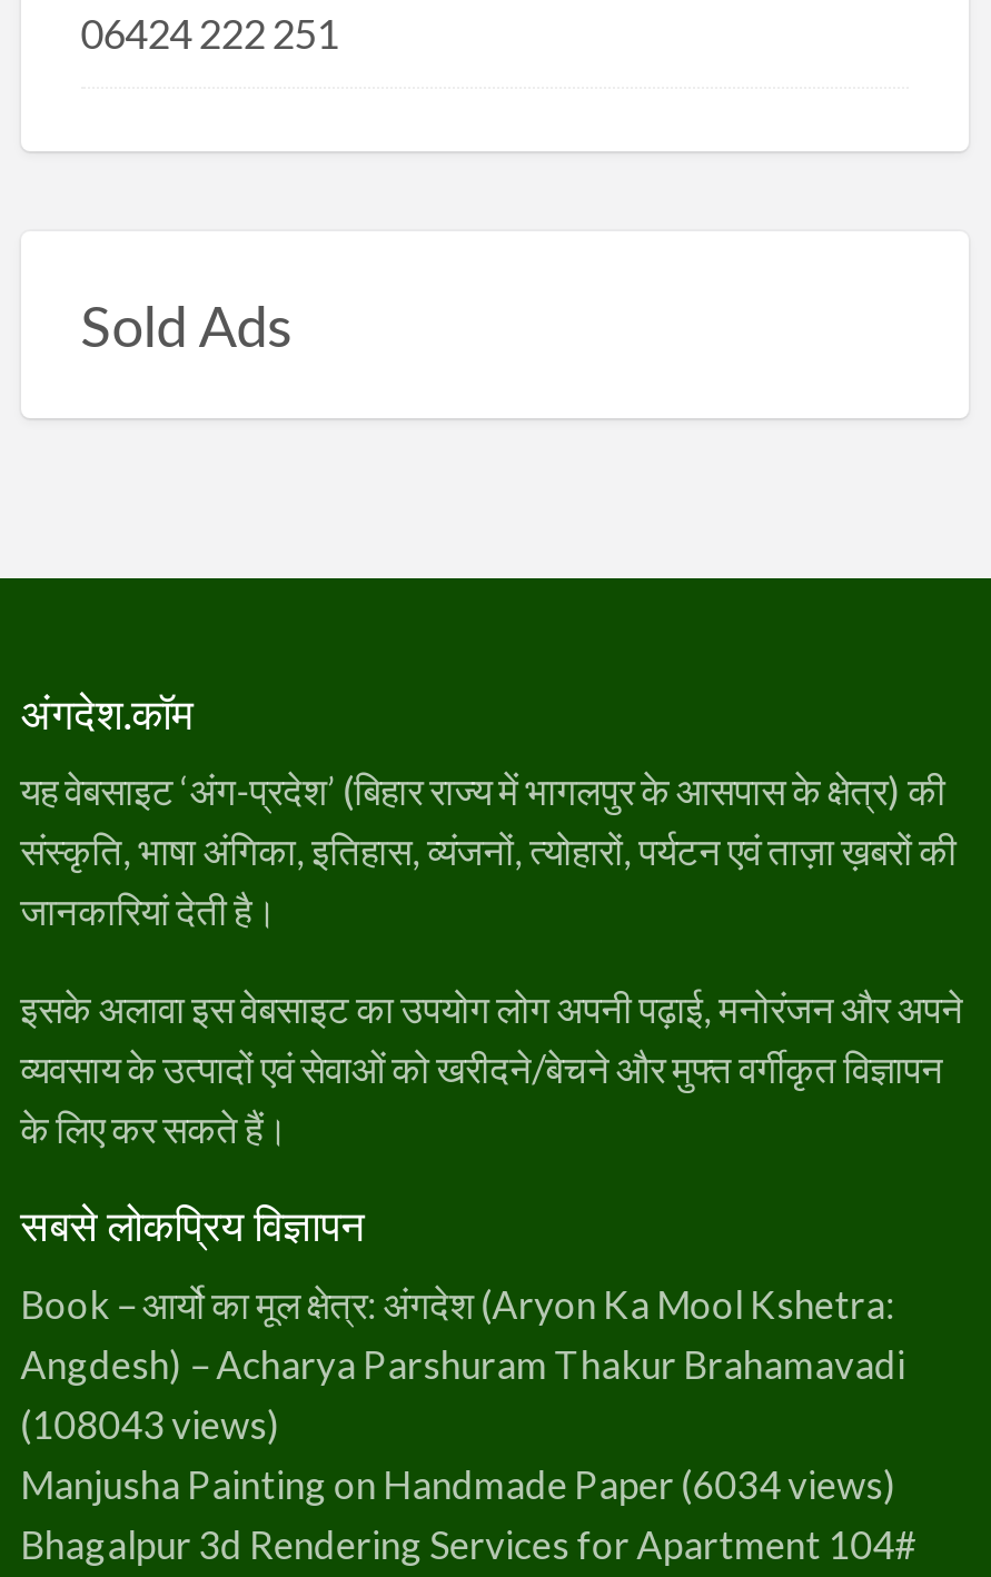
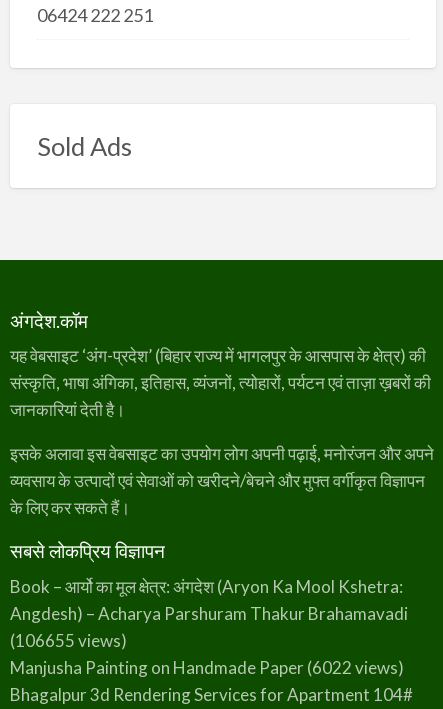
[20,1401,281,1448] (108043 views) -> [10,630,127,651] (106655 views)
[20,1461,897,1508] Manjusha Painting on Handmade Paper (6034 views) -> [10,657,404,678] Manjusha Painting on Handmade Paper (6022 views)

